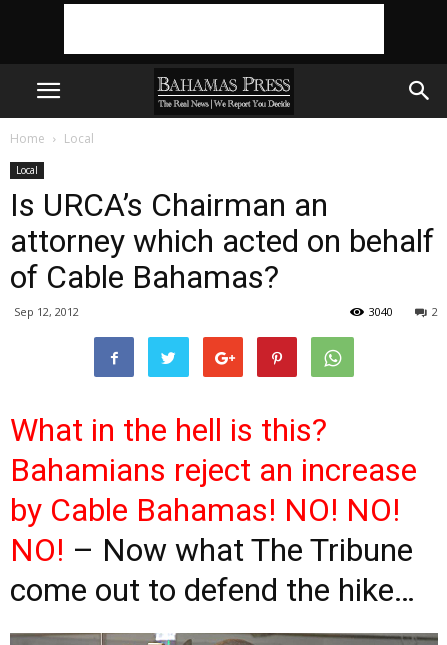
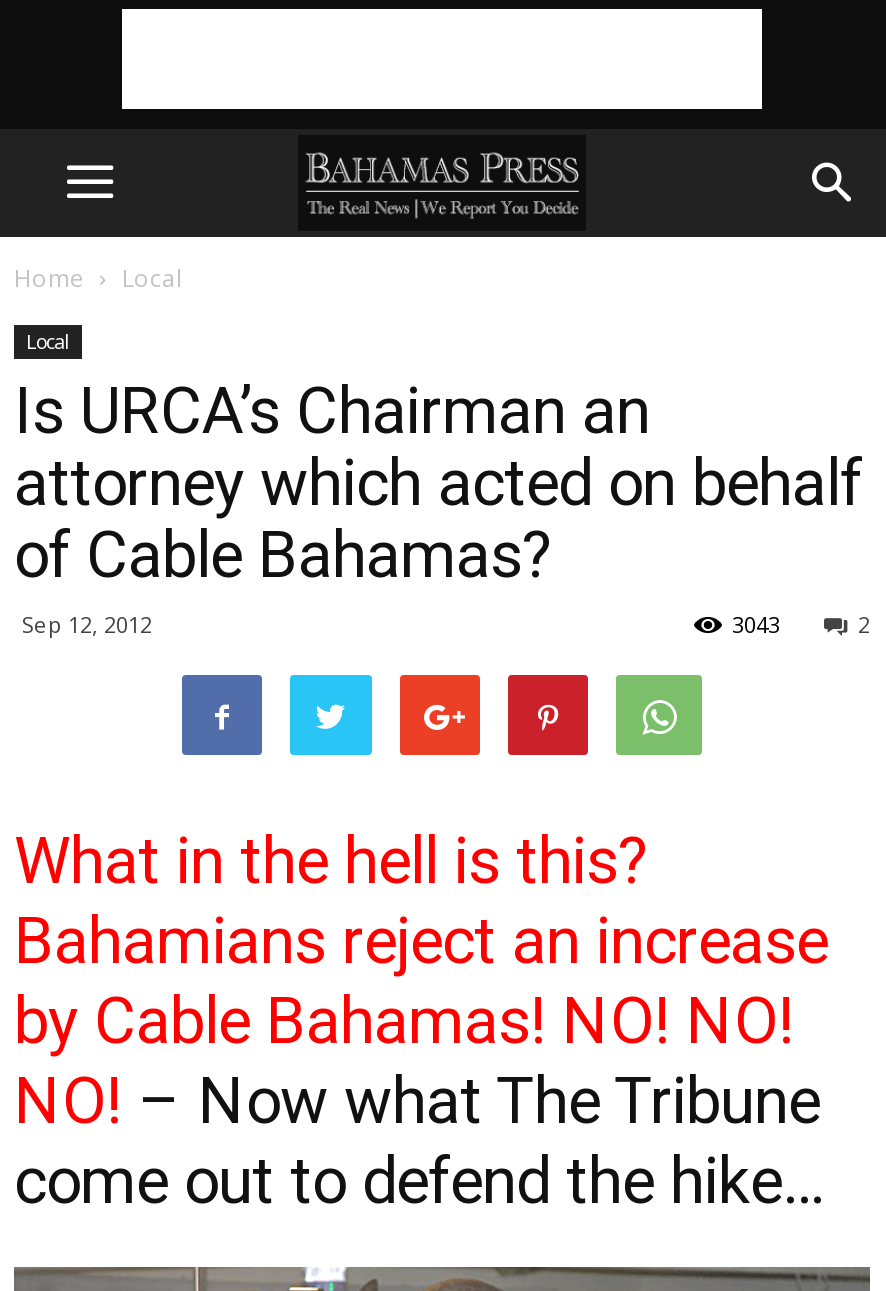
[369,304,393,319] 3040 -> [732,609,780,639] 3043

